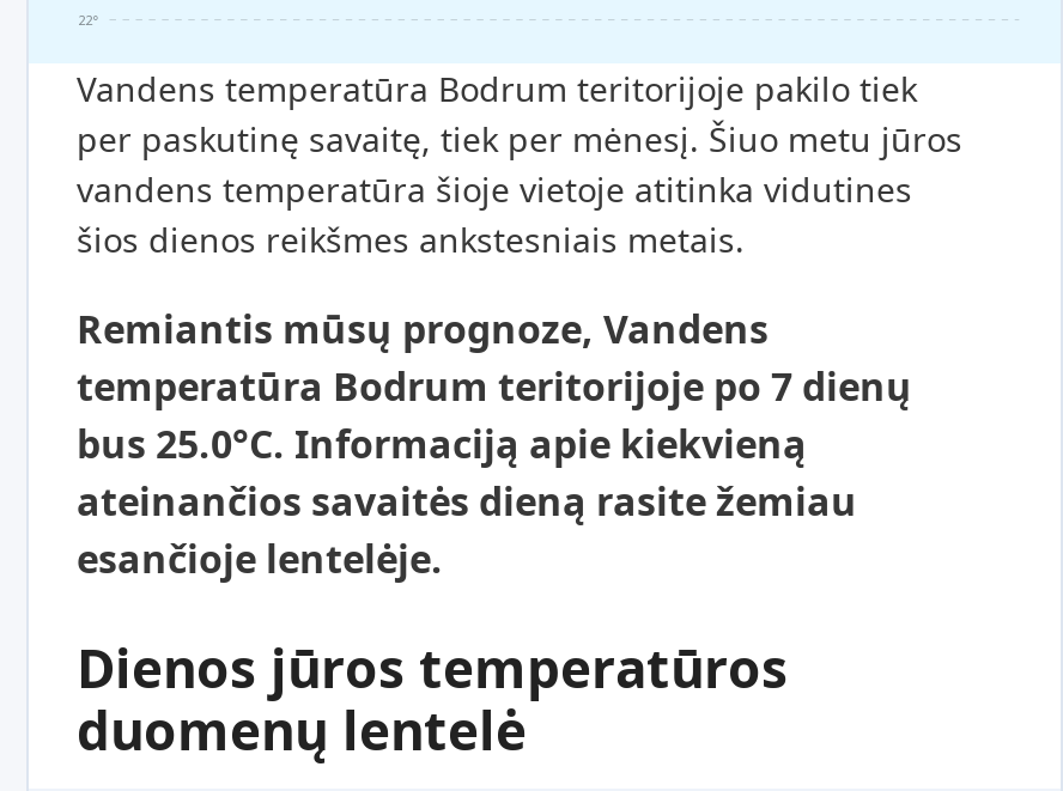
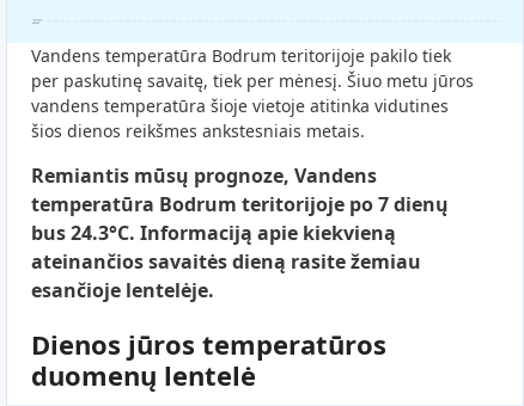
[77,418,807,471] bus 25.0°C. Informaciją apie kiekvieną -> [31,220,396,246] bus 24.3°C. Informaciją apie kiekvieną

